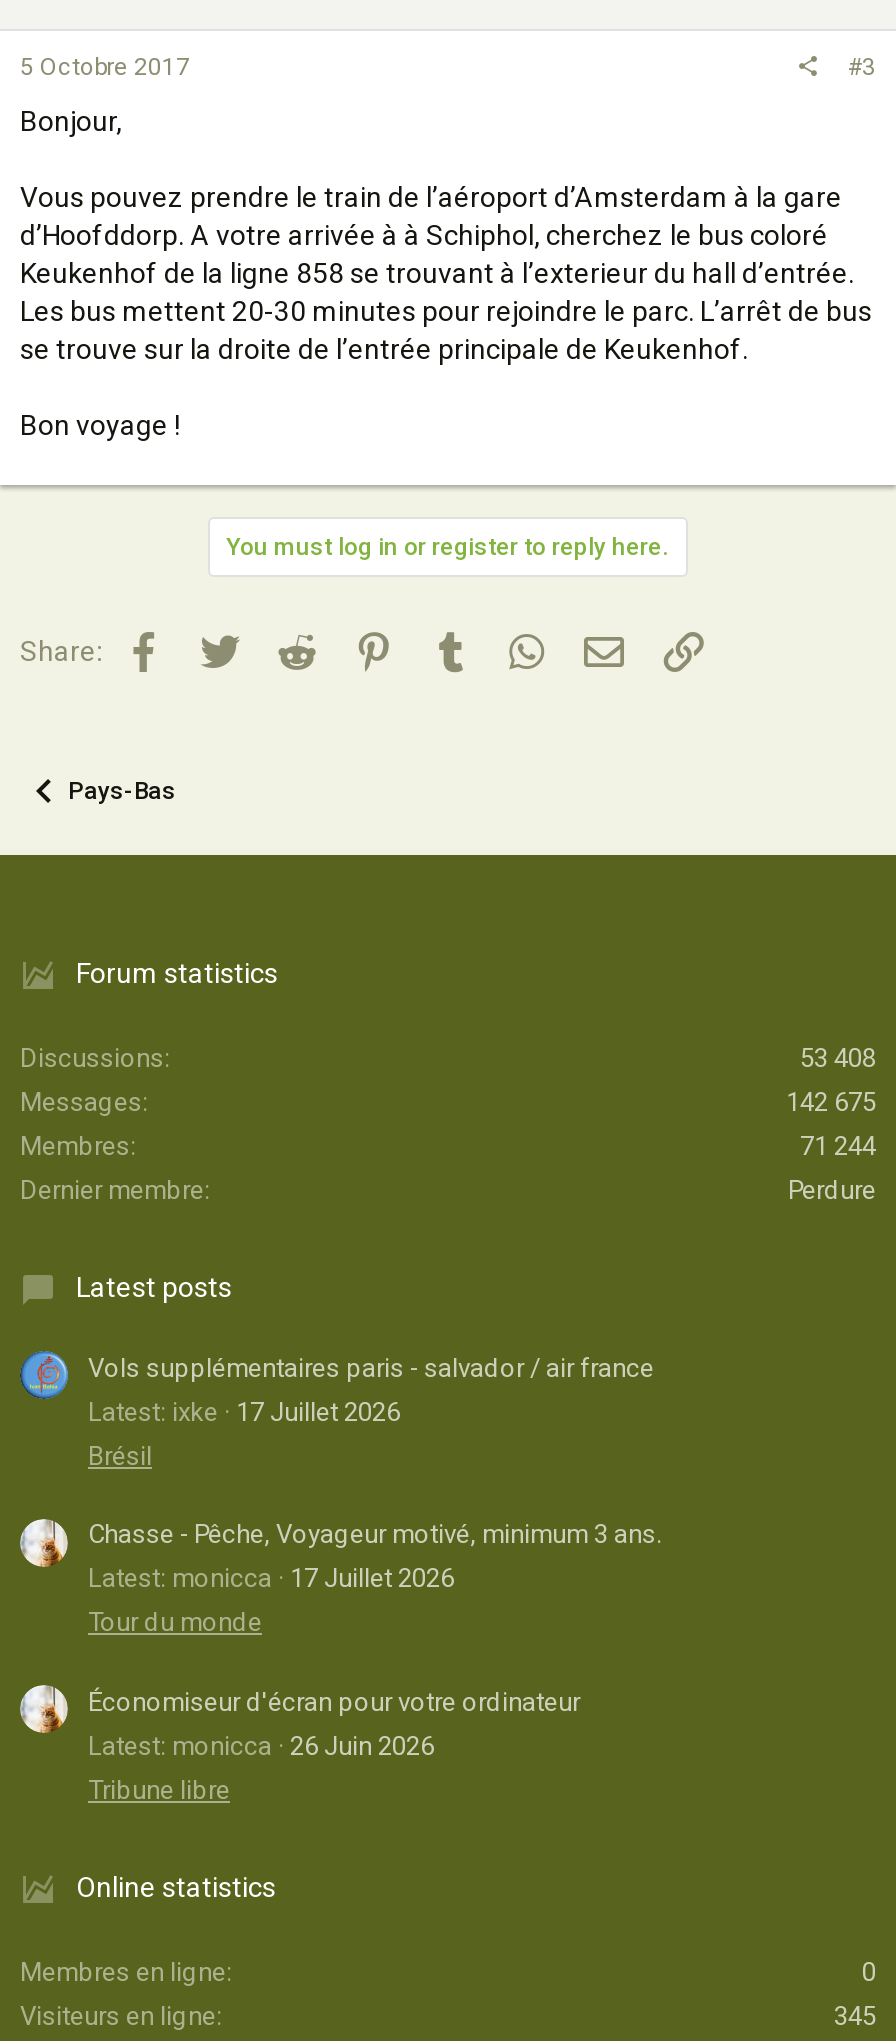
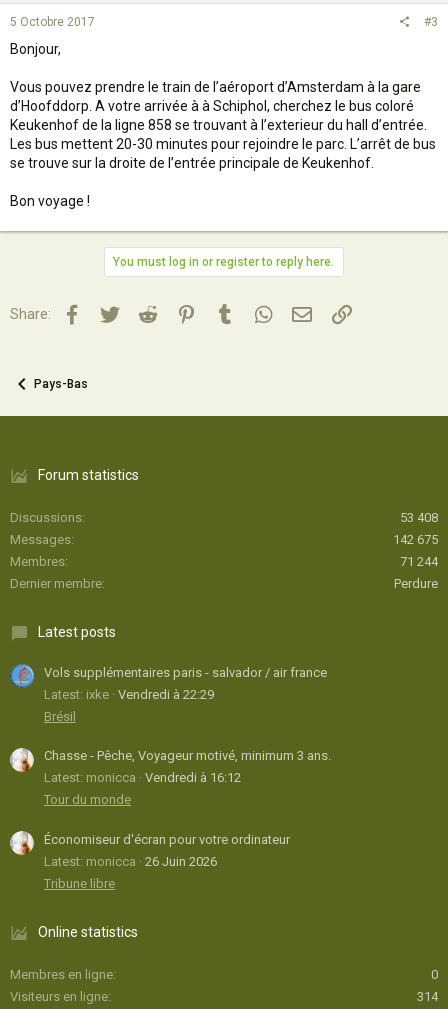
[88,1396,400,1426] Latest: ixke 17 Juillet 2026 -> [44,687,214,702] Latest: ixke Vendredi à 22:29
[88,1564,454,1594] Latest: monicca 17 Juillet 2026 -> [44,770,241,785] Latest: monicca Vendredi à 16:12
[834,2001,876,2031] 345 -> [417,989,438,1004] 314

